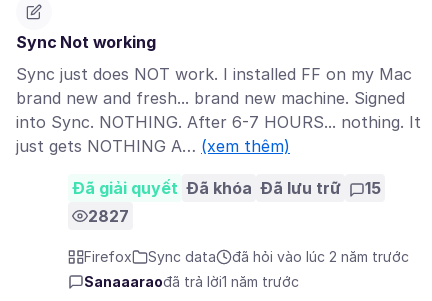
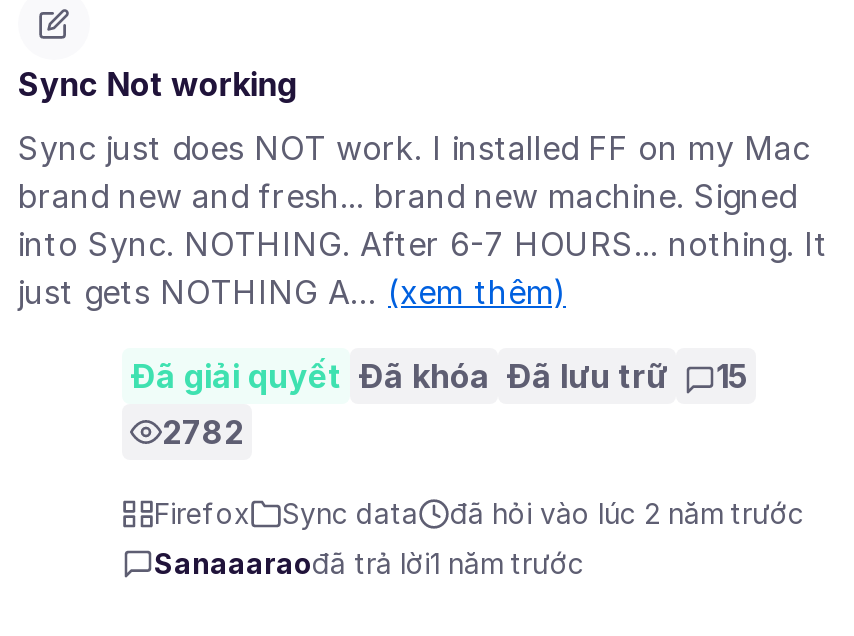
[88,206,129,226] 2827 -> [162,413,244,453] 2782

